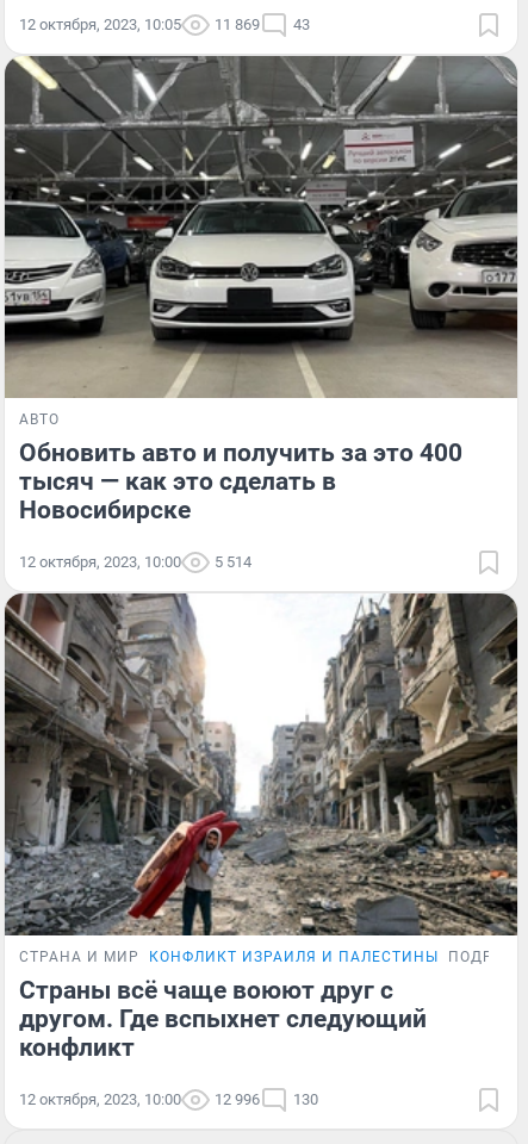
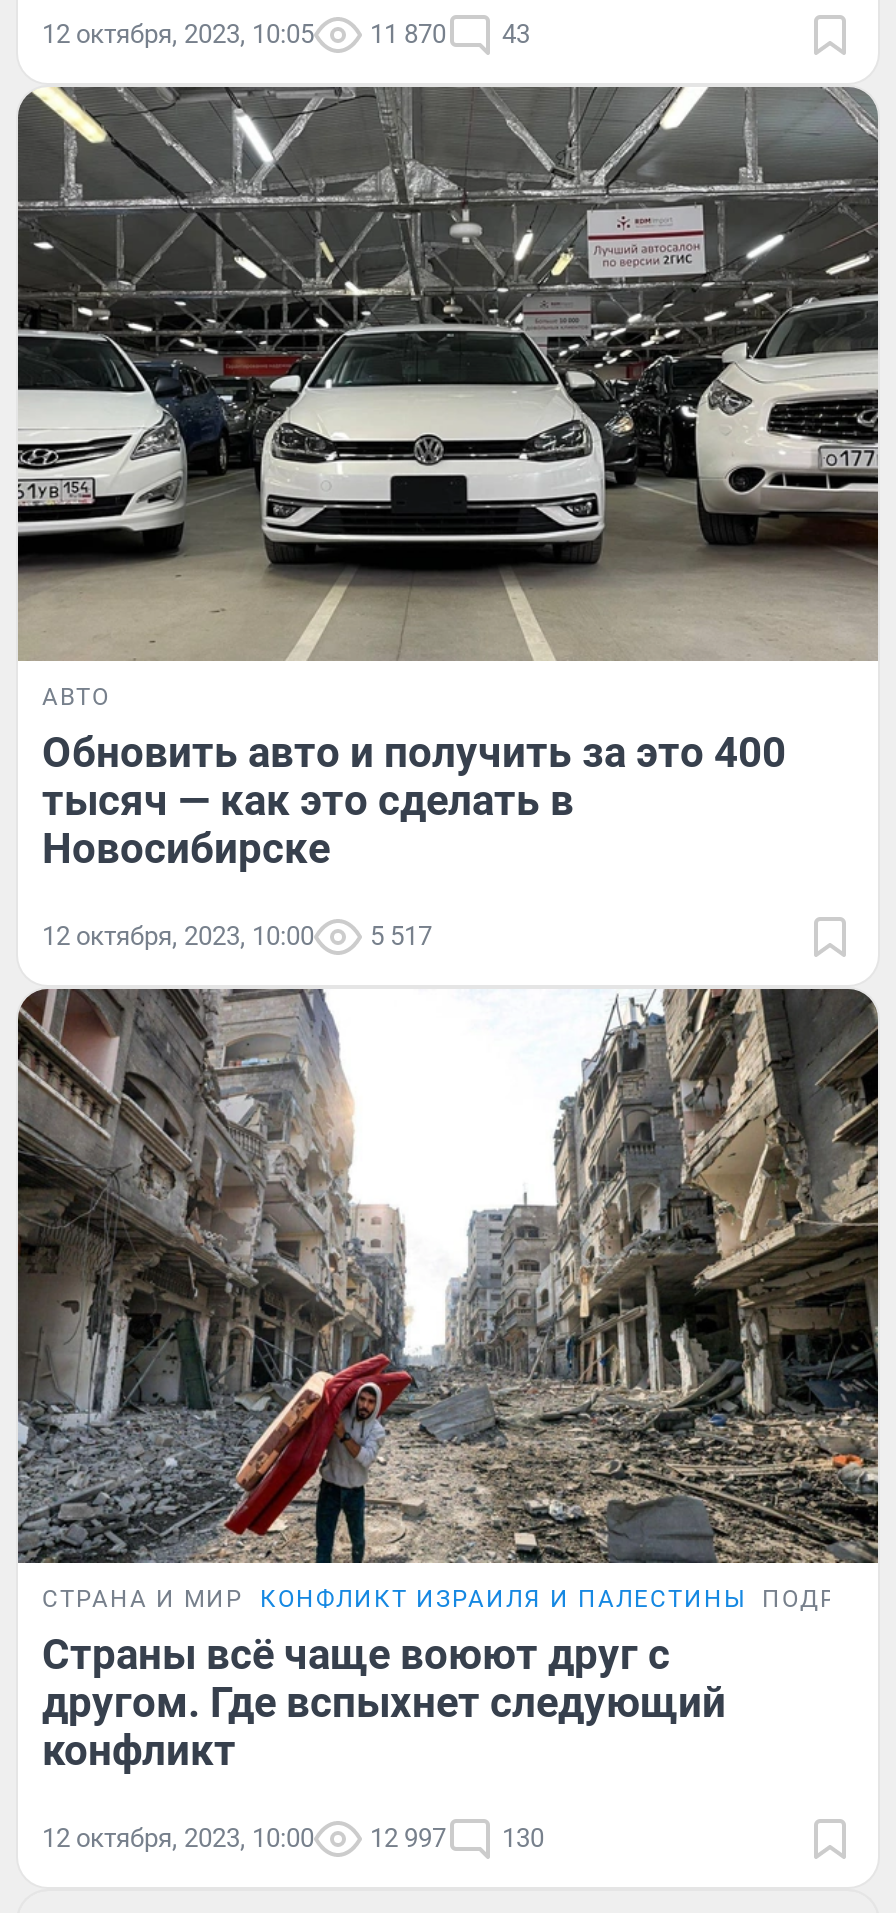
[19,16,310,34] 12 октября, 2023, 10:05 11 869 43 -> [42,20,530,50] 12 октября, 2023, 10:05 11 870 43
[19,553,251,571] 12 октября, 2023, 10:00 5 514 -> [42,921,432,951] 12 октября, 2023, 10:00 5 517
[19,1090,318,1108] 12 октября, 2023, 10:00 12 996 130 -> [42,1822,544,1852] 12 октября, 2023, 10:00 12 997 130

